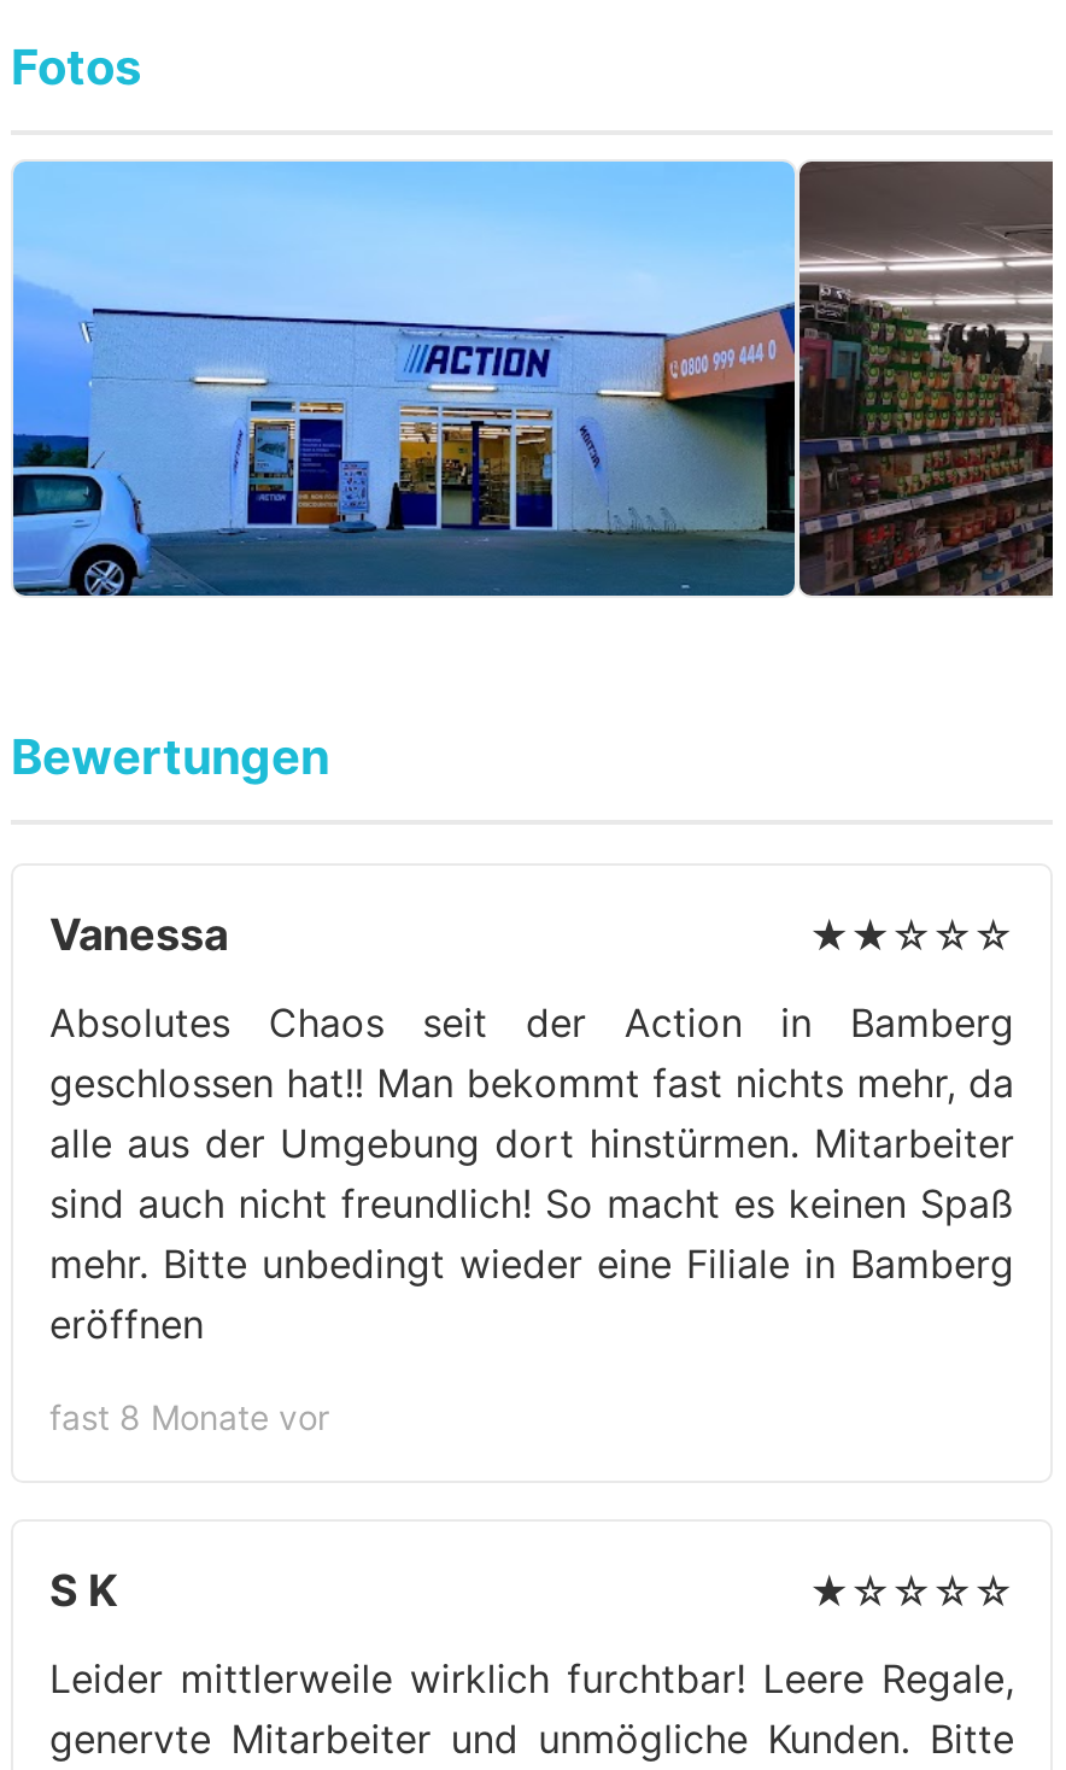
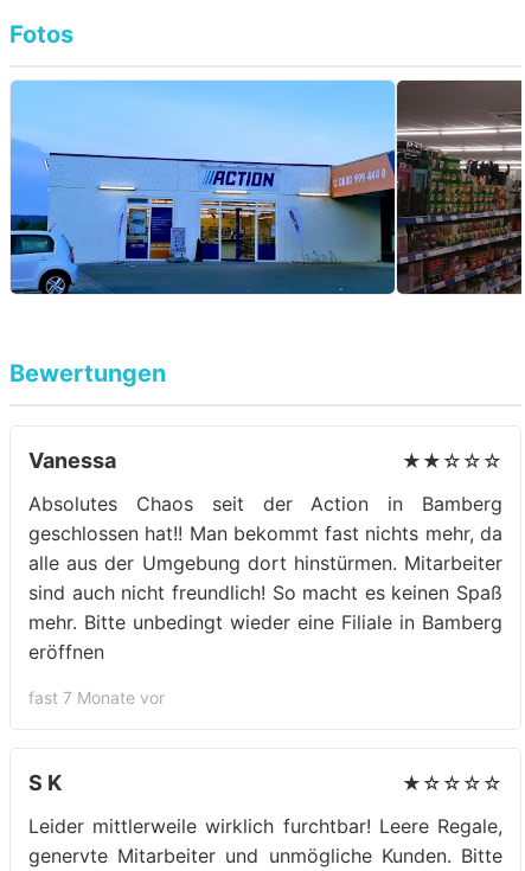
[49,1396,329,1437] fast 8 Monate vor -> [28,687,165,707] fast 7 Monate vor

